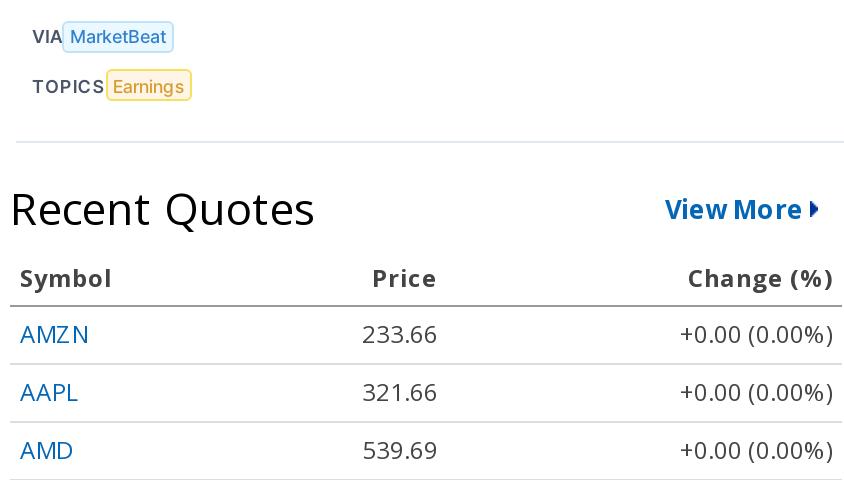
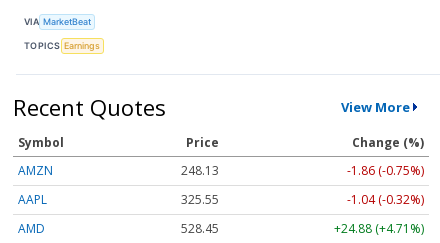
[362,317,438,351] 233.66 -> [181,162,219,179] 248.13
[680,317,832,351] +0.00 (0.00%) -> [347,162,424,179] -1.86 (-0.75%)
[362,375,438,409] 321.66 -> [181,191,219,208] 325.55
[680,375,832,409] +0.00 (0.00%) -> [347,191,424,208] -1.04 (-0.32%)
[362,433,438,467] 539.69 -> [181,220,219,237] 528.45
[680,433,832,467] +0.00 (0.00%) -> [334,220,424,237] +24.88 (+4.71%)

